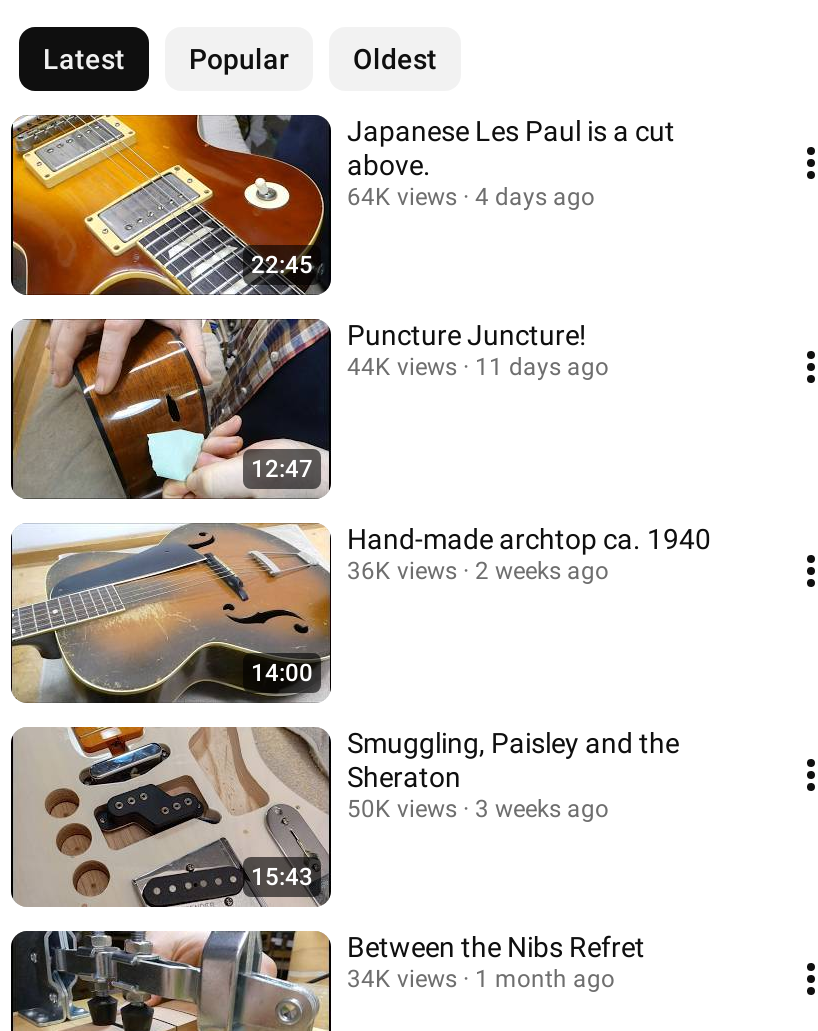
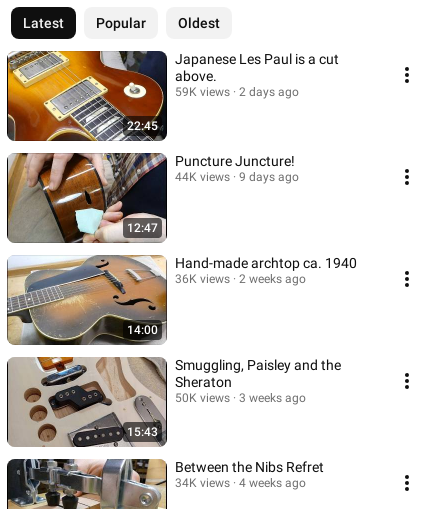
[347,183,457,211] 64K views -> [175,85,230,99] 59K views
[475,183,595,211] 4 days ago -> [239,85,299,99] 2 days ago
[347,353,609,381] 44K views 11 days ago -> [175,170,299,184] 44K views 9 days ago
[347,965,615,993] 34K views 1 month ago -> [175,476,306,490] 34K views 4 weeks ago

